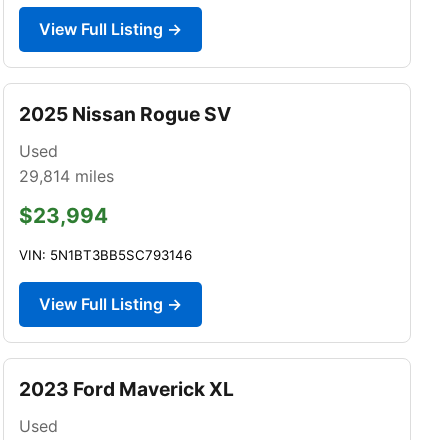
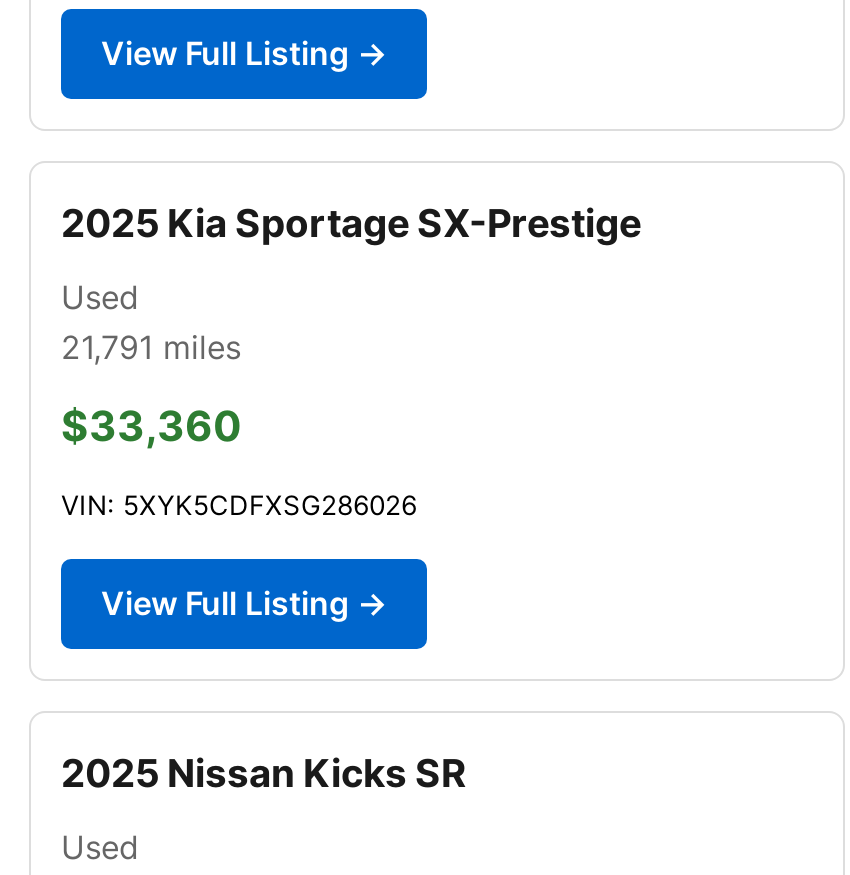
[19,102,231,126] 2025 Nissan Rogue SV -> [61,199,641,247] 2025 Kia Sportage SX-Prestige
[19,166,114,186] 29,814 miles -> [61,327,241,367] 21,791 miles
[19,203,108,228] $23,994 -> [61,401,241,451] $33,360
[19,247,192,263] VIN: 5N1BT3BB5SC793146 -> [61,489,417,521] VIN: 5XYK5CDFXSG286026
[19,377,234,401] 2023 Ford Maverick XL -> [61,749,467,797] 2025 Nissan Kicks SR

